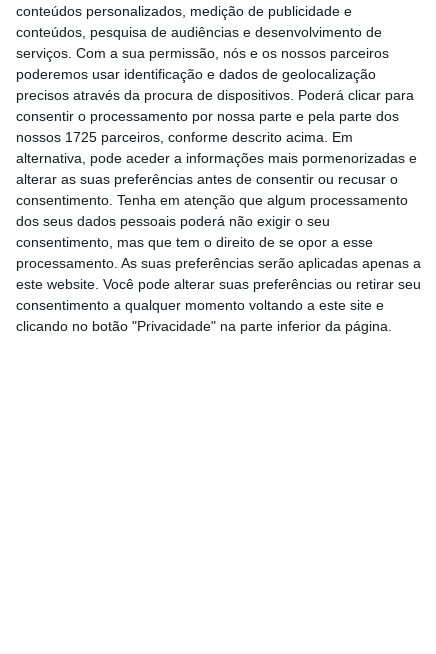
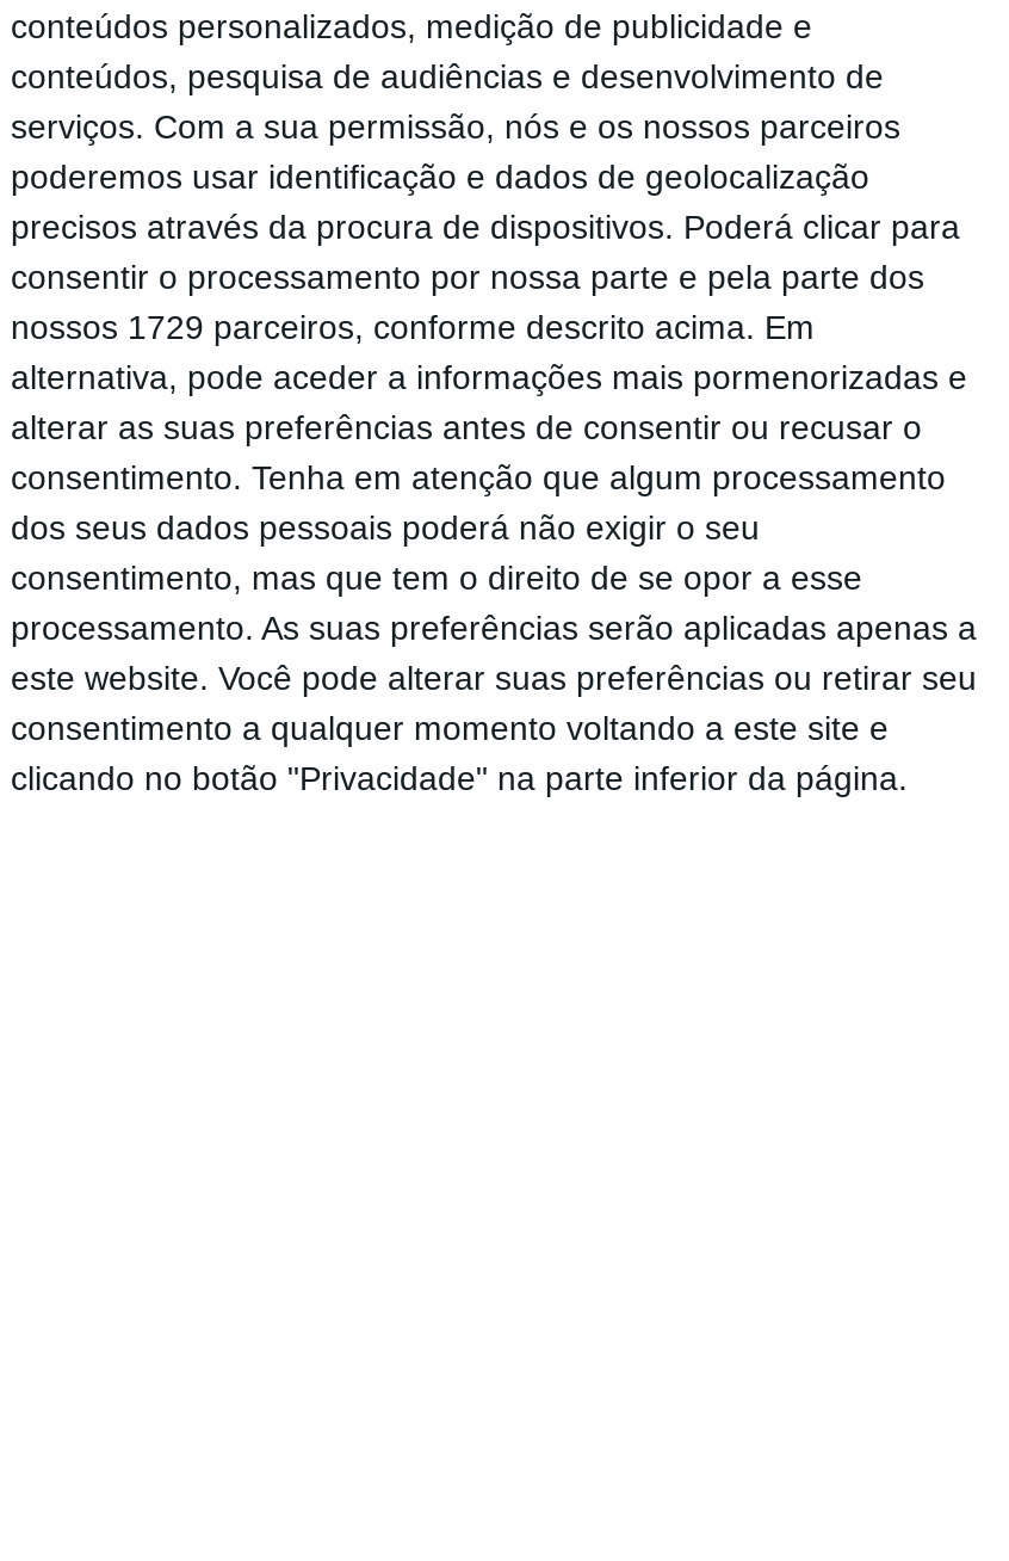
[16,129,353,145] nossos 1725 parceiros, conforme descrito acima. Em -> [11,308,815,347] nossos 1729 parceiros, conforme descrito acima. Em

